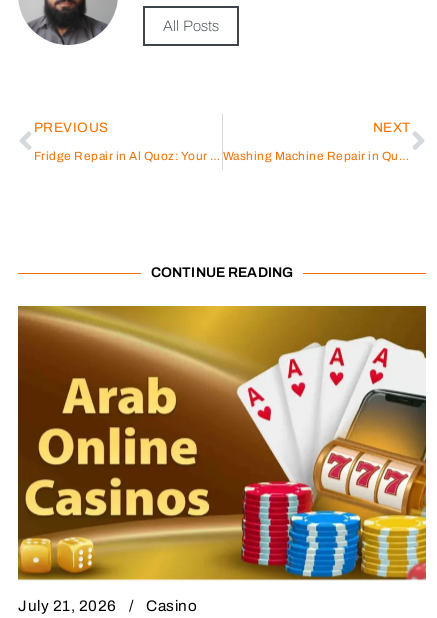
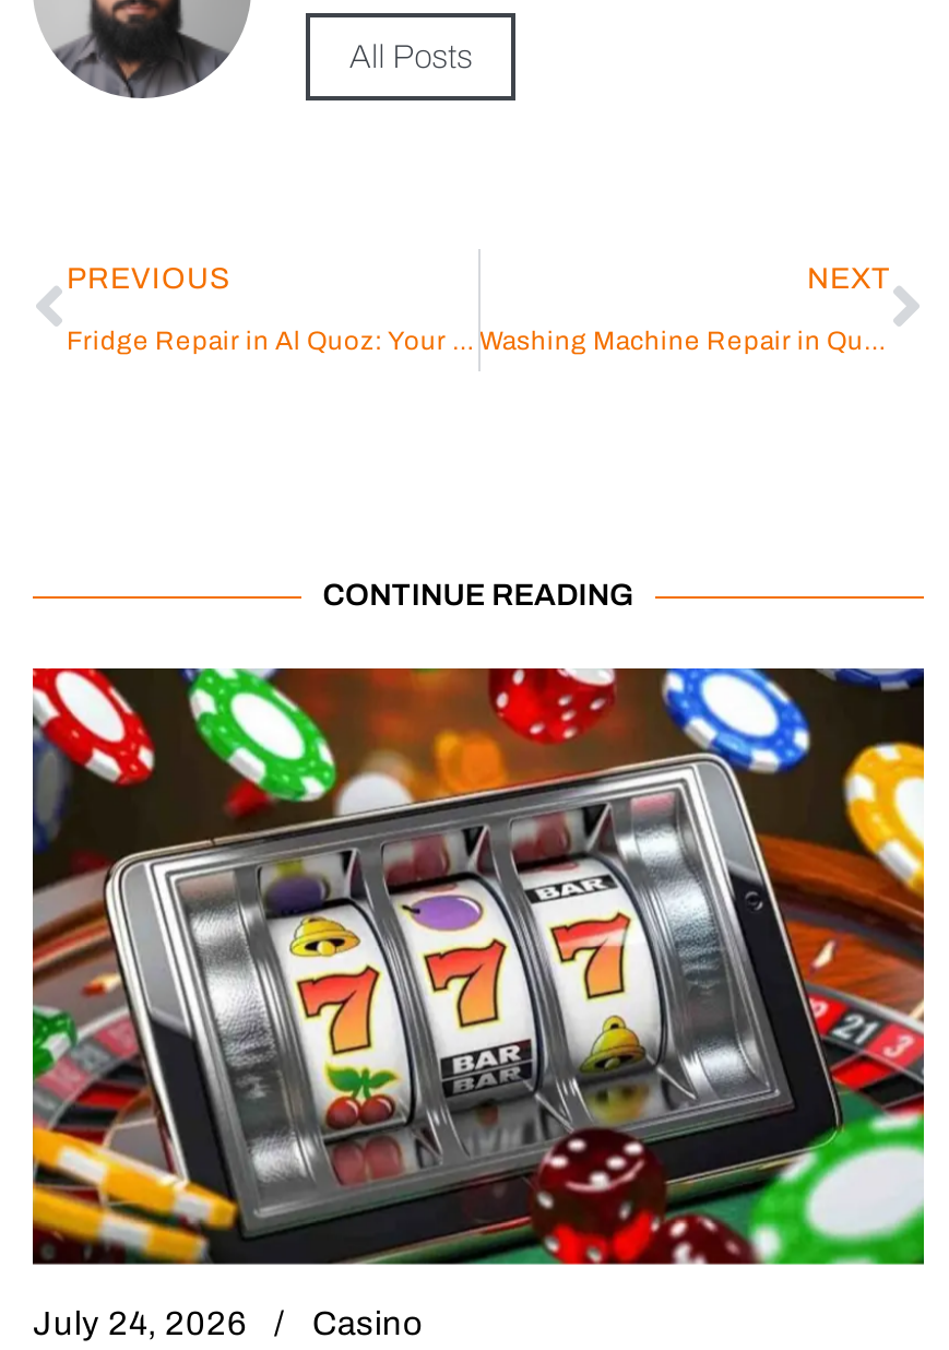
[17,305,427,614] [image] | July 21, 2026 Casino -> [31,666,926,1341] [image] | July 24, 2026 Casino

